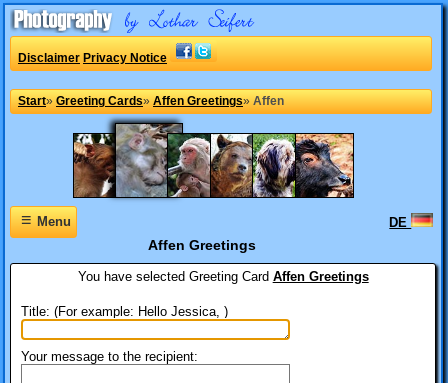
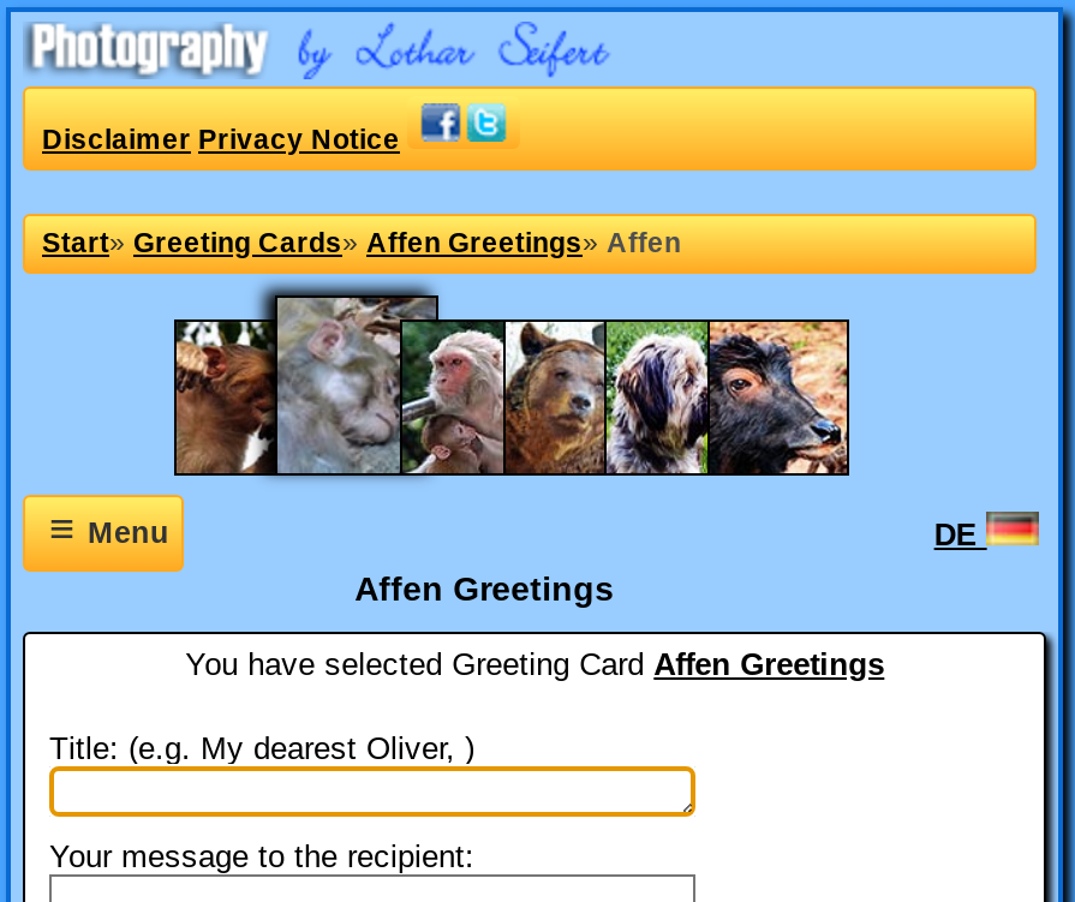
[21,303,228,318] Title: (For example: Hello Jessica, ) -> [49,729,474,765] Title: (e.g. My dearest Oliver, )

